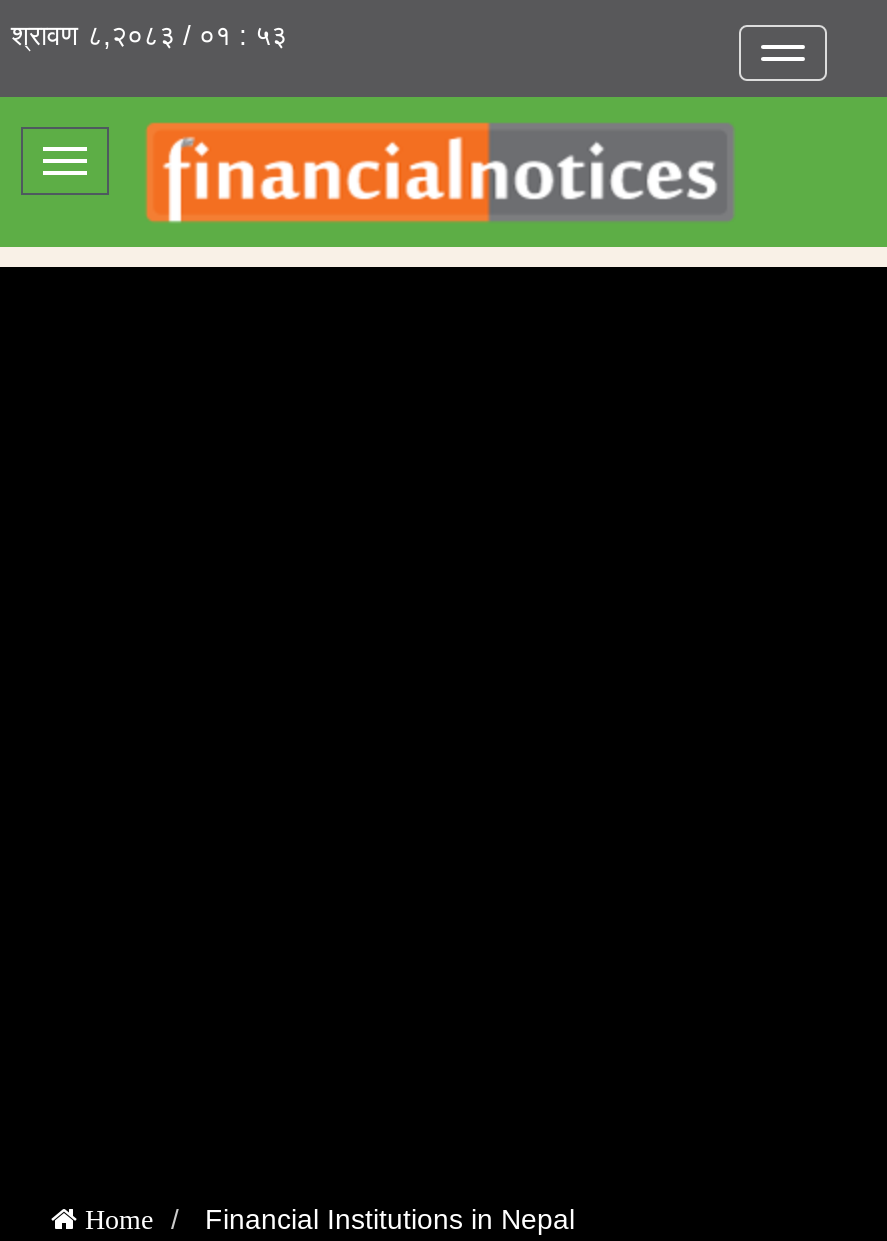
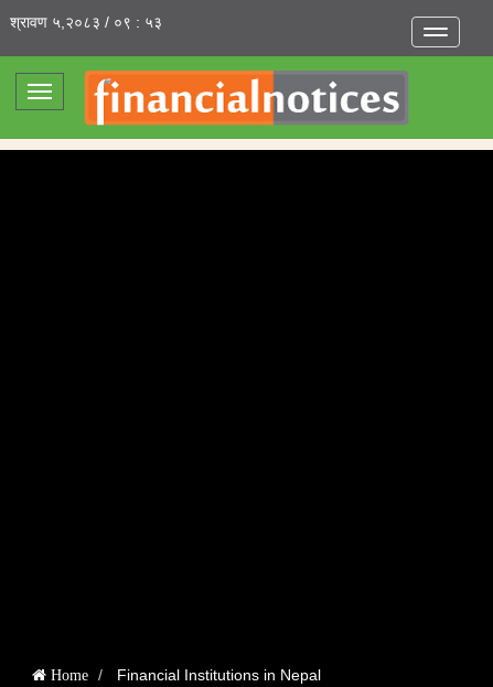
[11,19,287,51] श्रावण ८,२०८३ / ०१ : ५३ -> [10,13,162,31] श्रावण ५,२०८३ / ०९ : ५३

